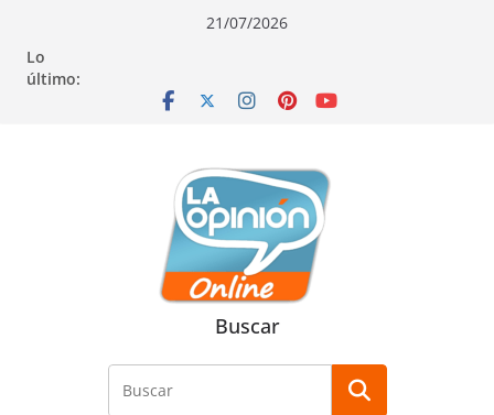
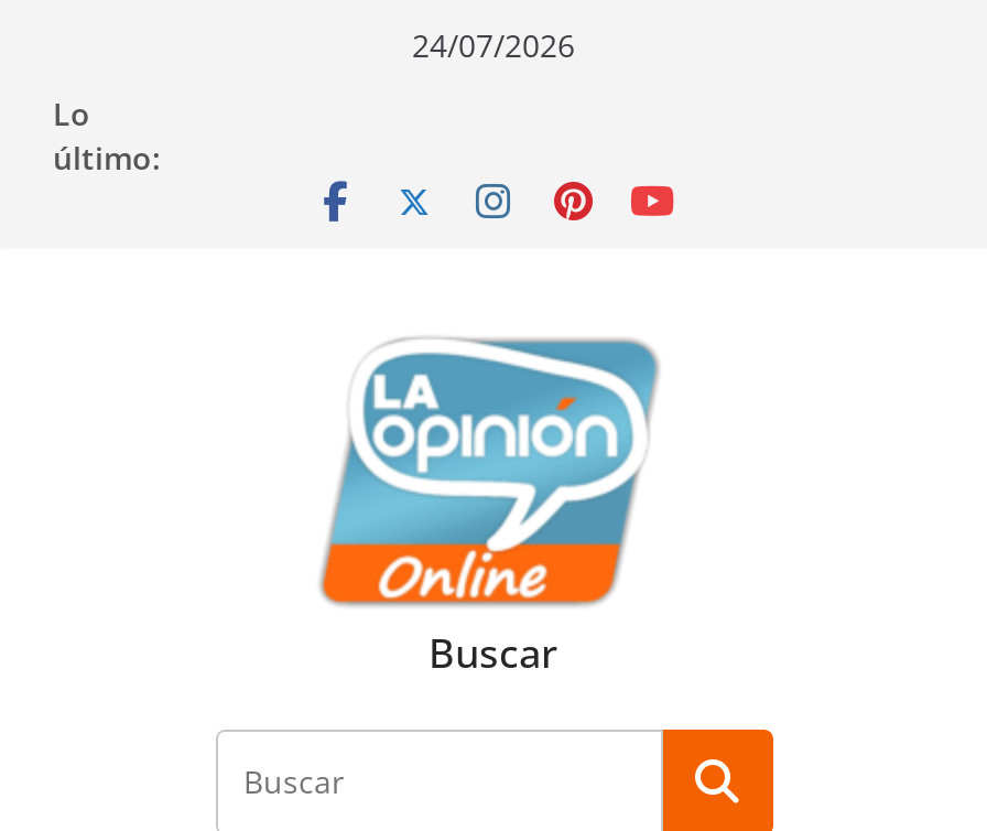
[206,12,288,33] 21/07/2026 -> [412,24,575,66] 24/07/2026

